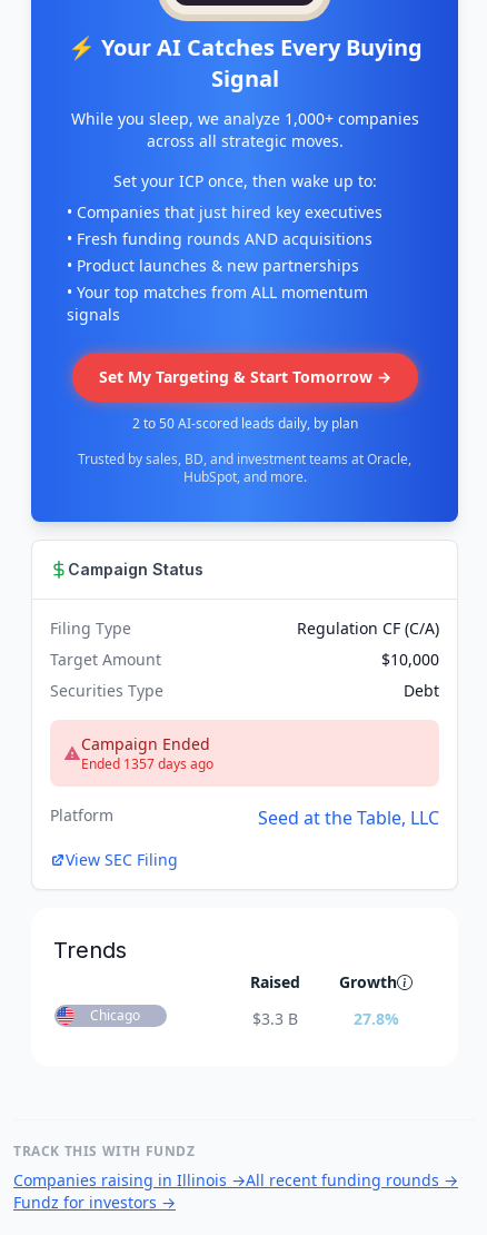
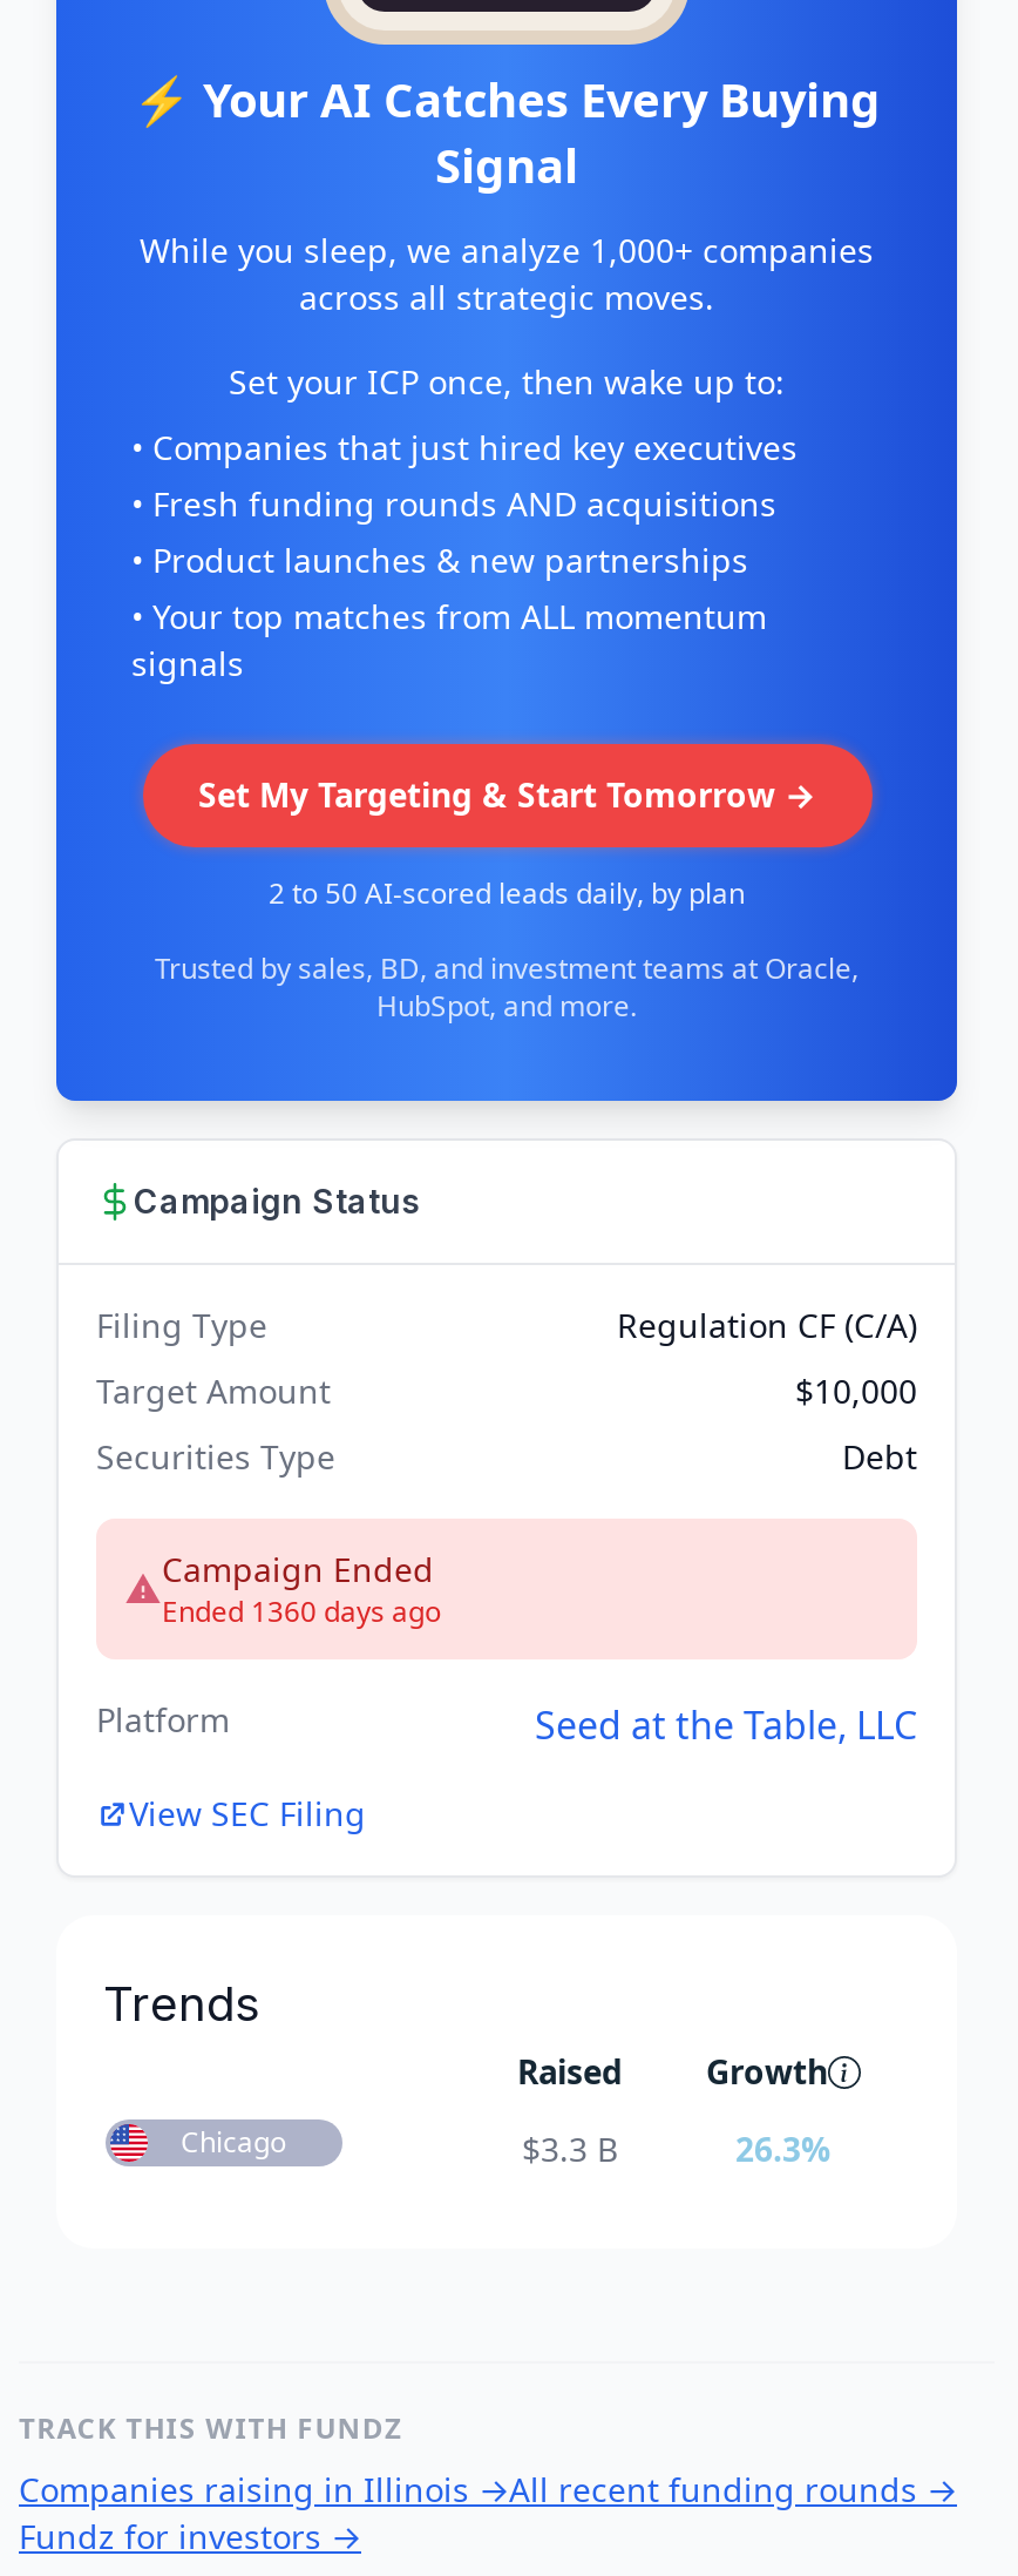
[81,755,213,773] Ended 1357 days ago -> [162,1592,441,1632] Ended 1360 days ago
[353,1008,399,1029] 27.8% -> [735,2127,832,2172] 26.3%

